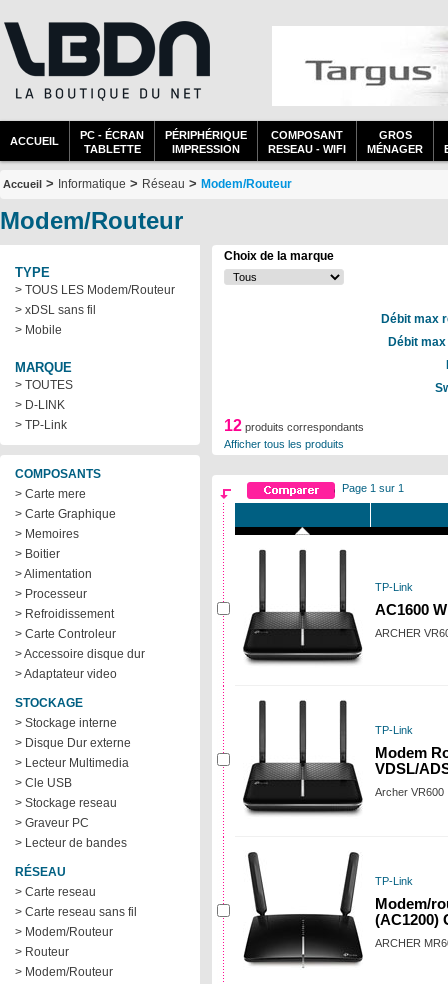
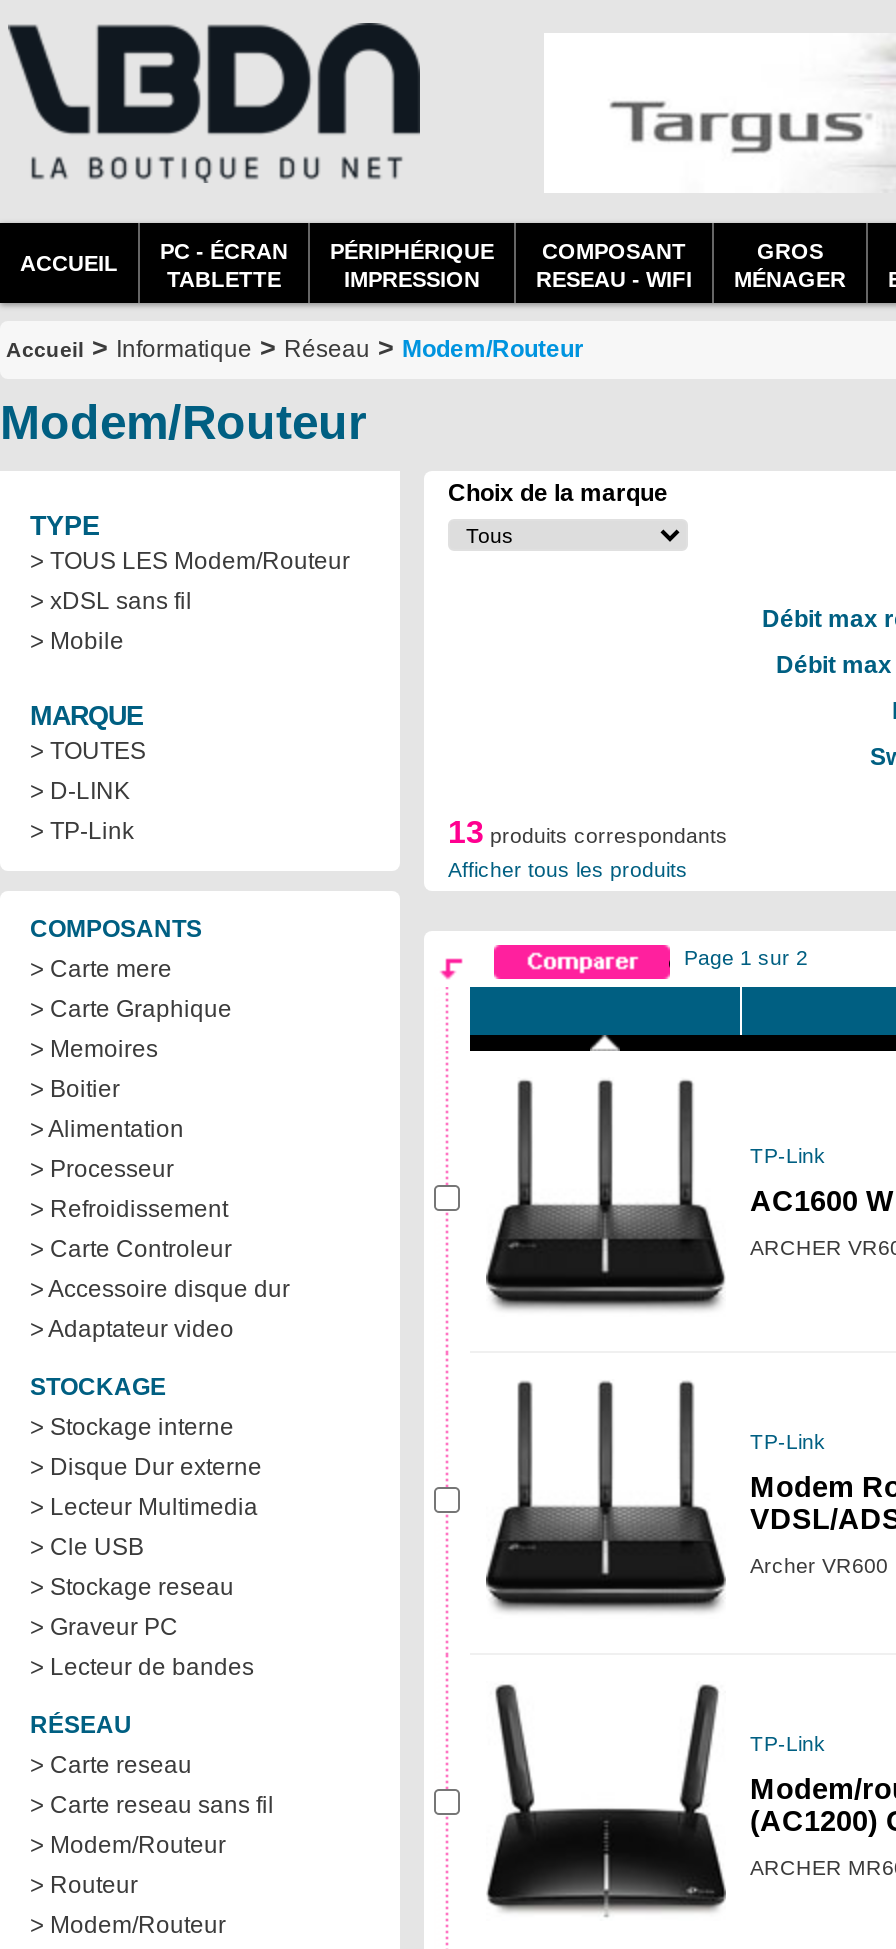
[224,417,364,434] 12 produits correspondants -> [448,815,728,849] 13 produits correspondants
[342,482,404,494] Page 1 sur 1 -> [684,945,808,969] Page 1 sur 2

